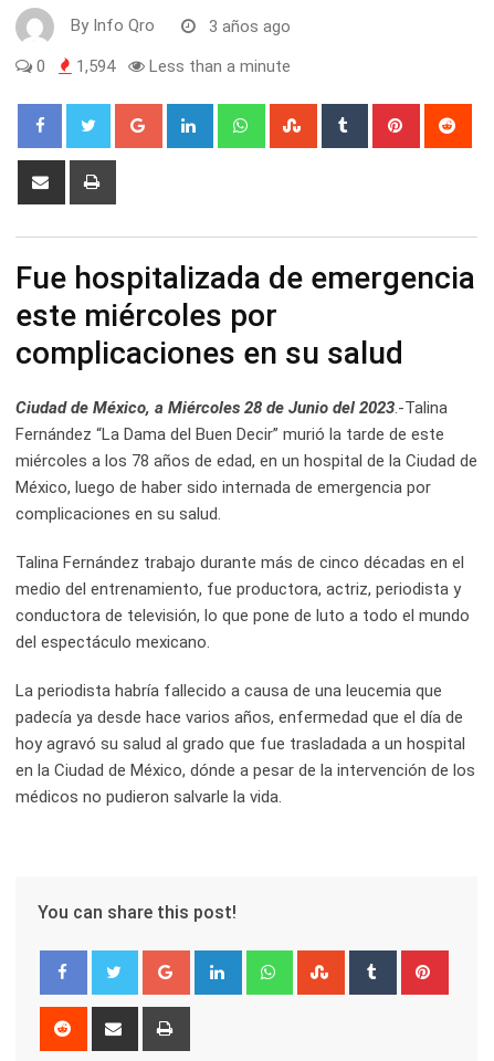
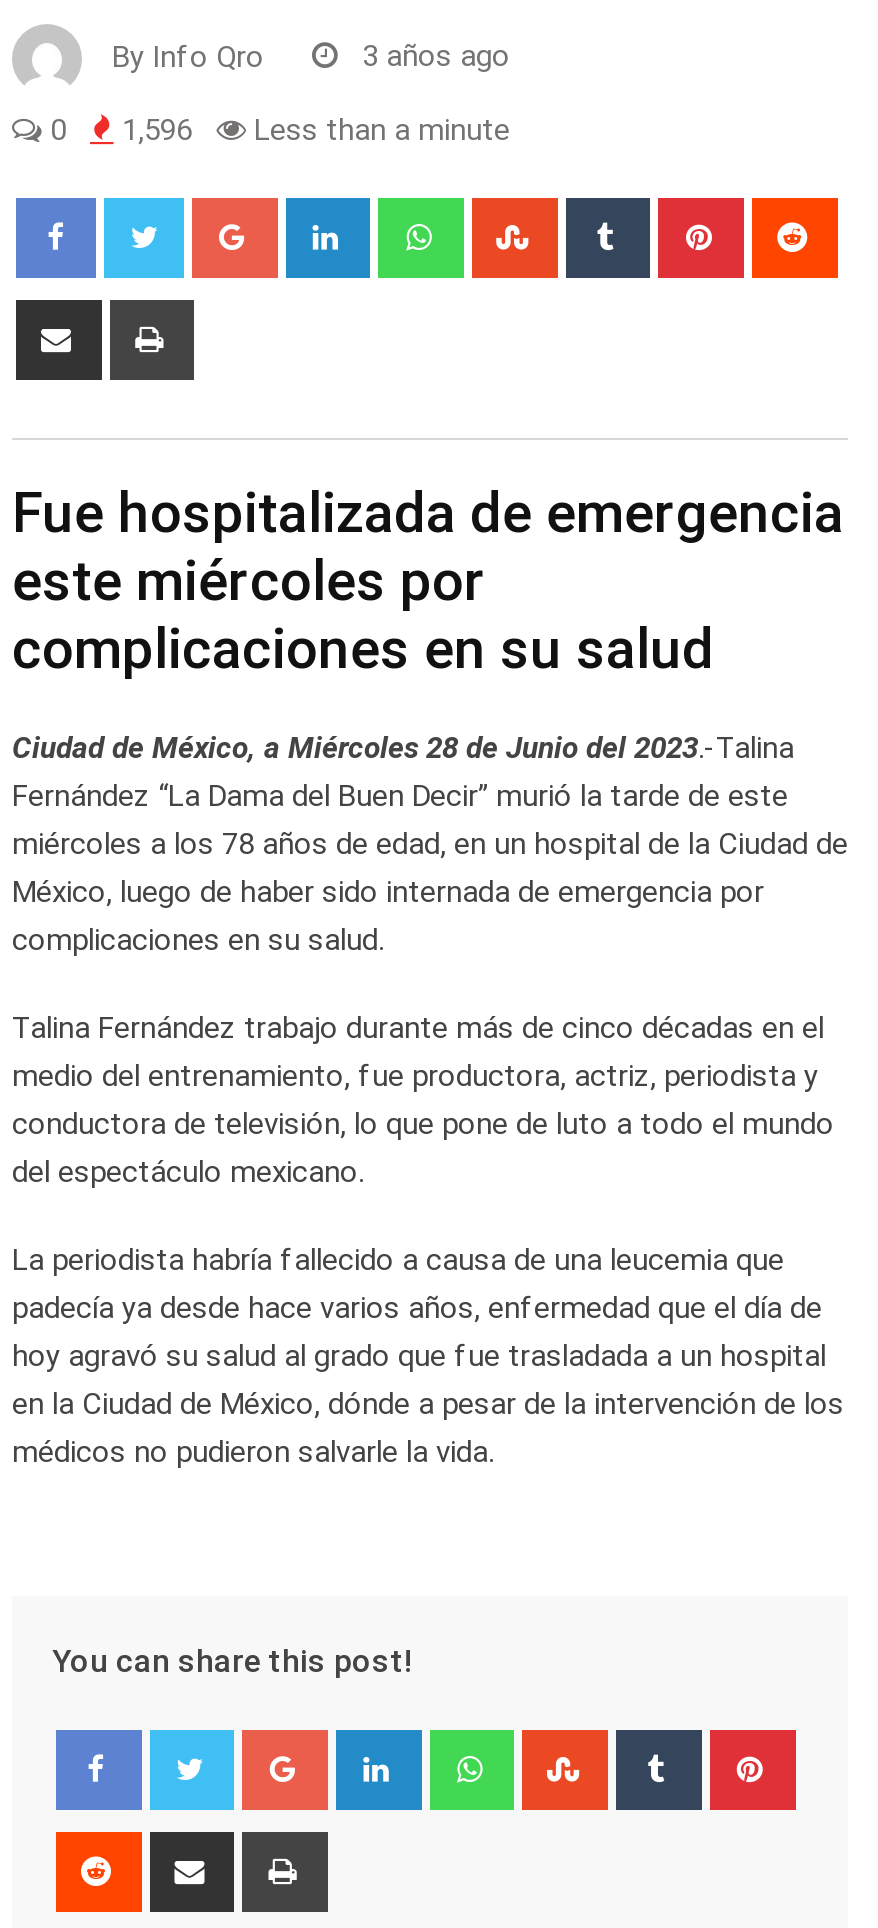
[32,57,291,77] 0 1,594 Less than a minute -> [42,111,510,147] 0 1,596 Less than a minute

